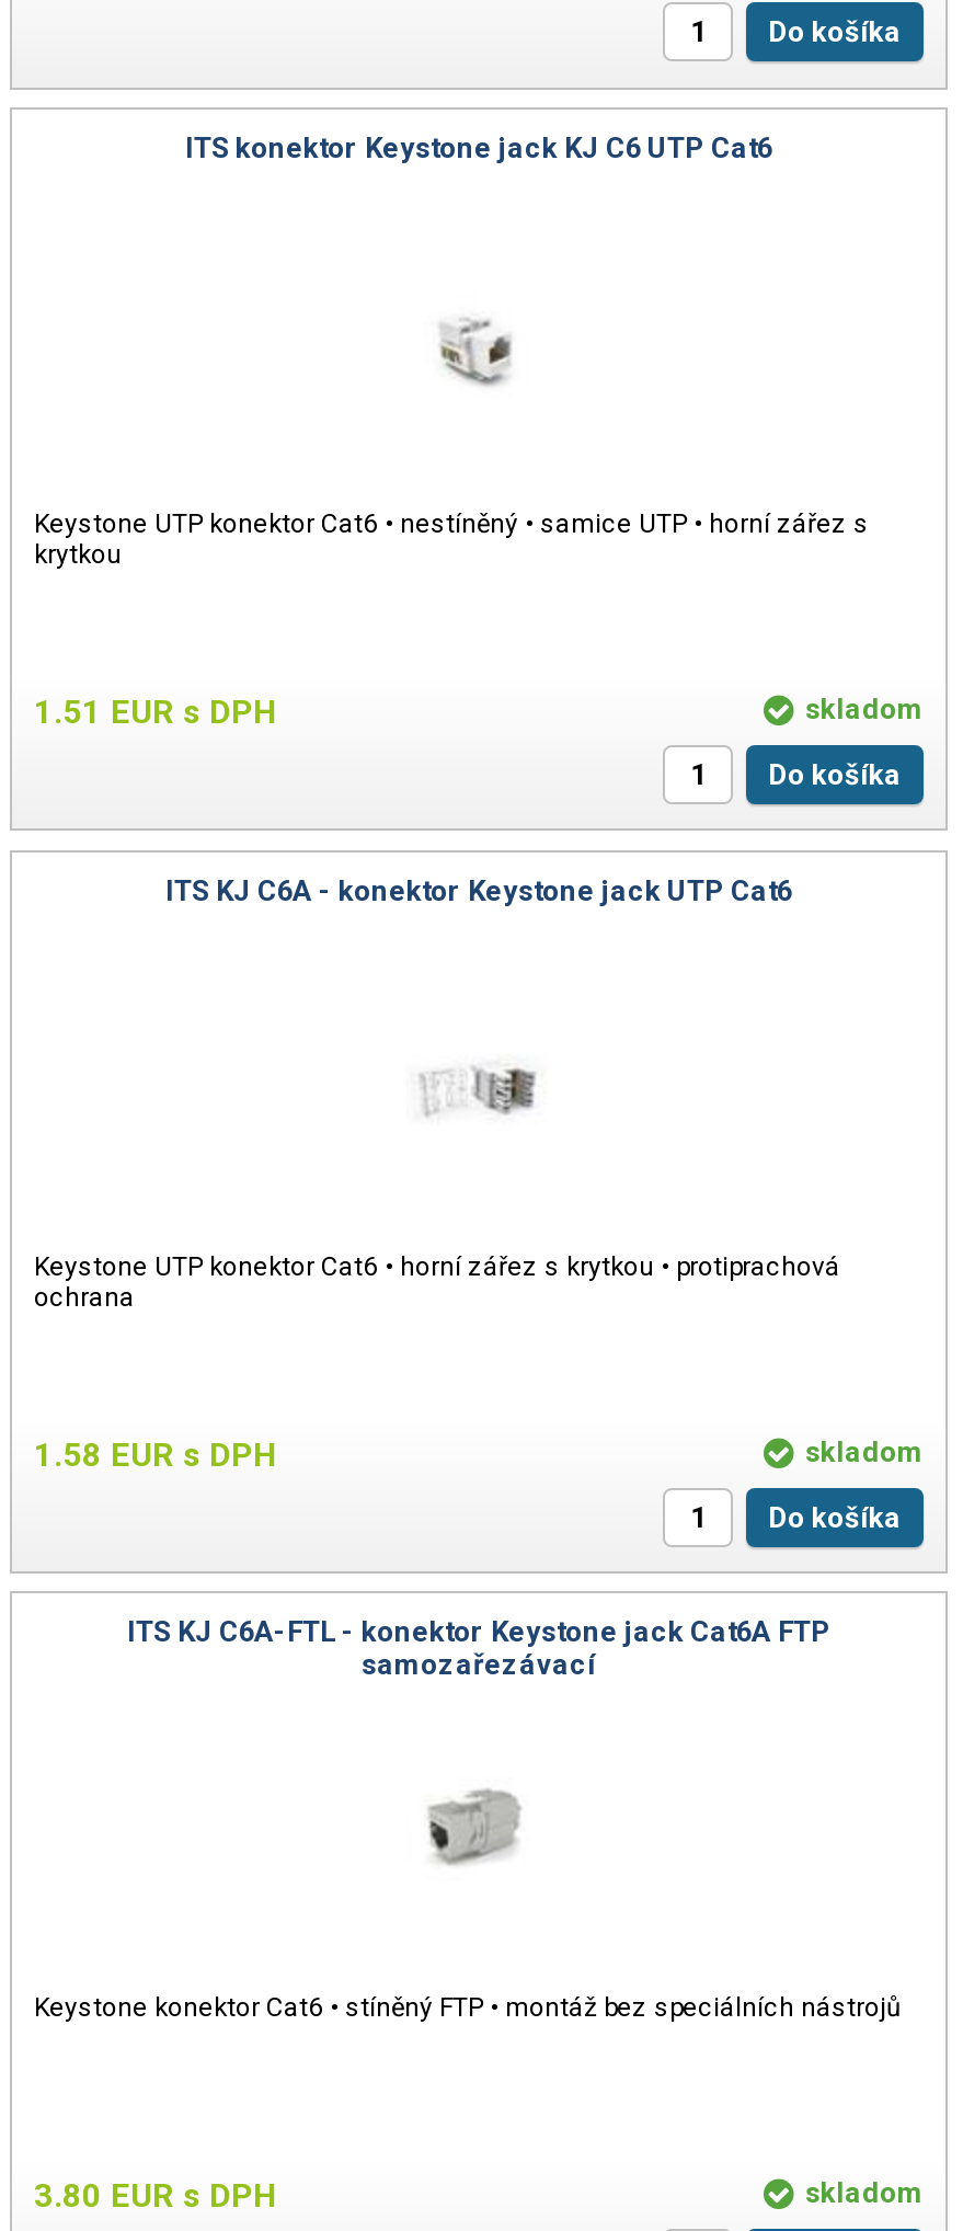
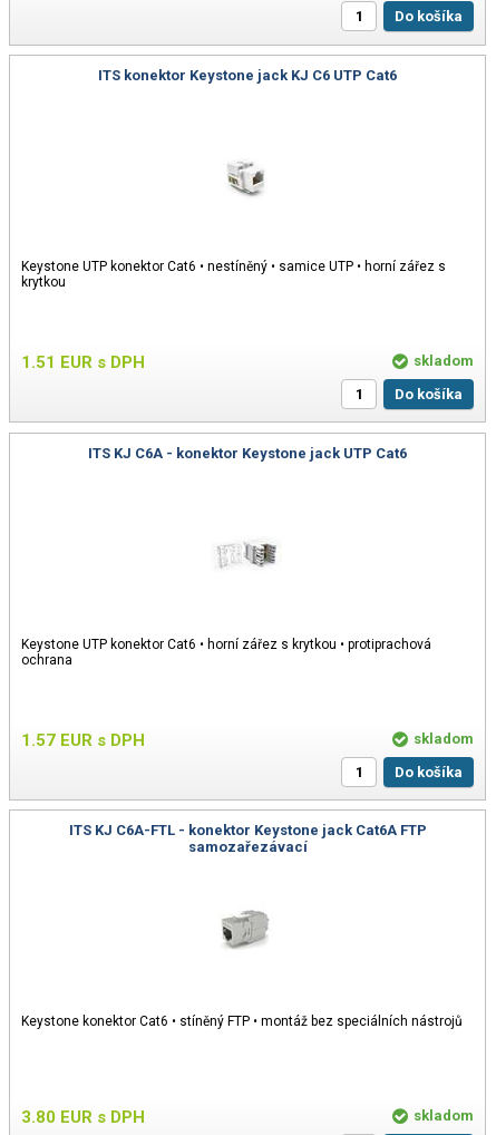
[34,1434,277,1474] 1.58 EUR s DPH -> [21,730,145,750] 1.57 EUR s DPH

